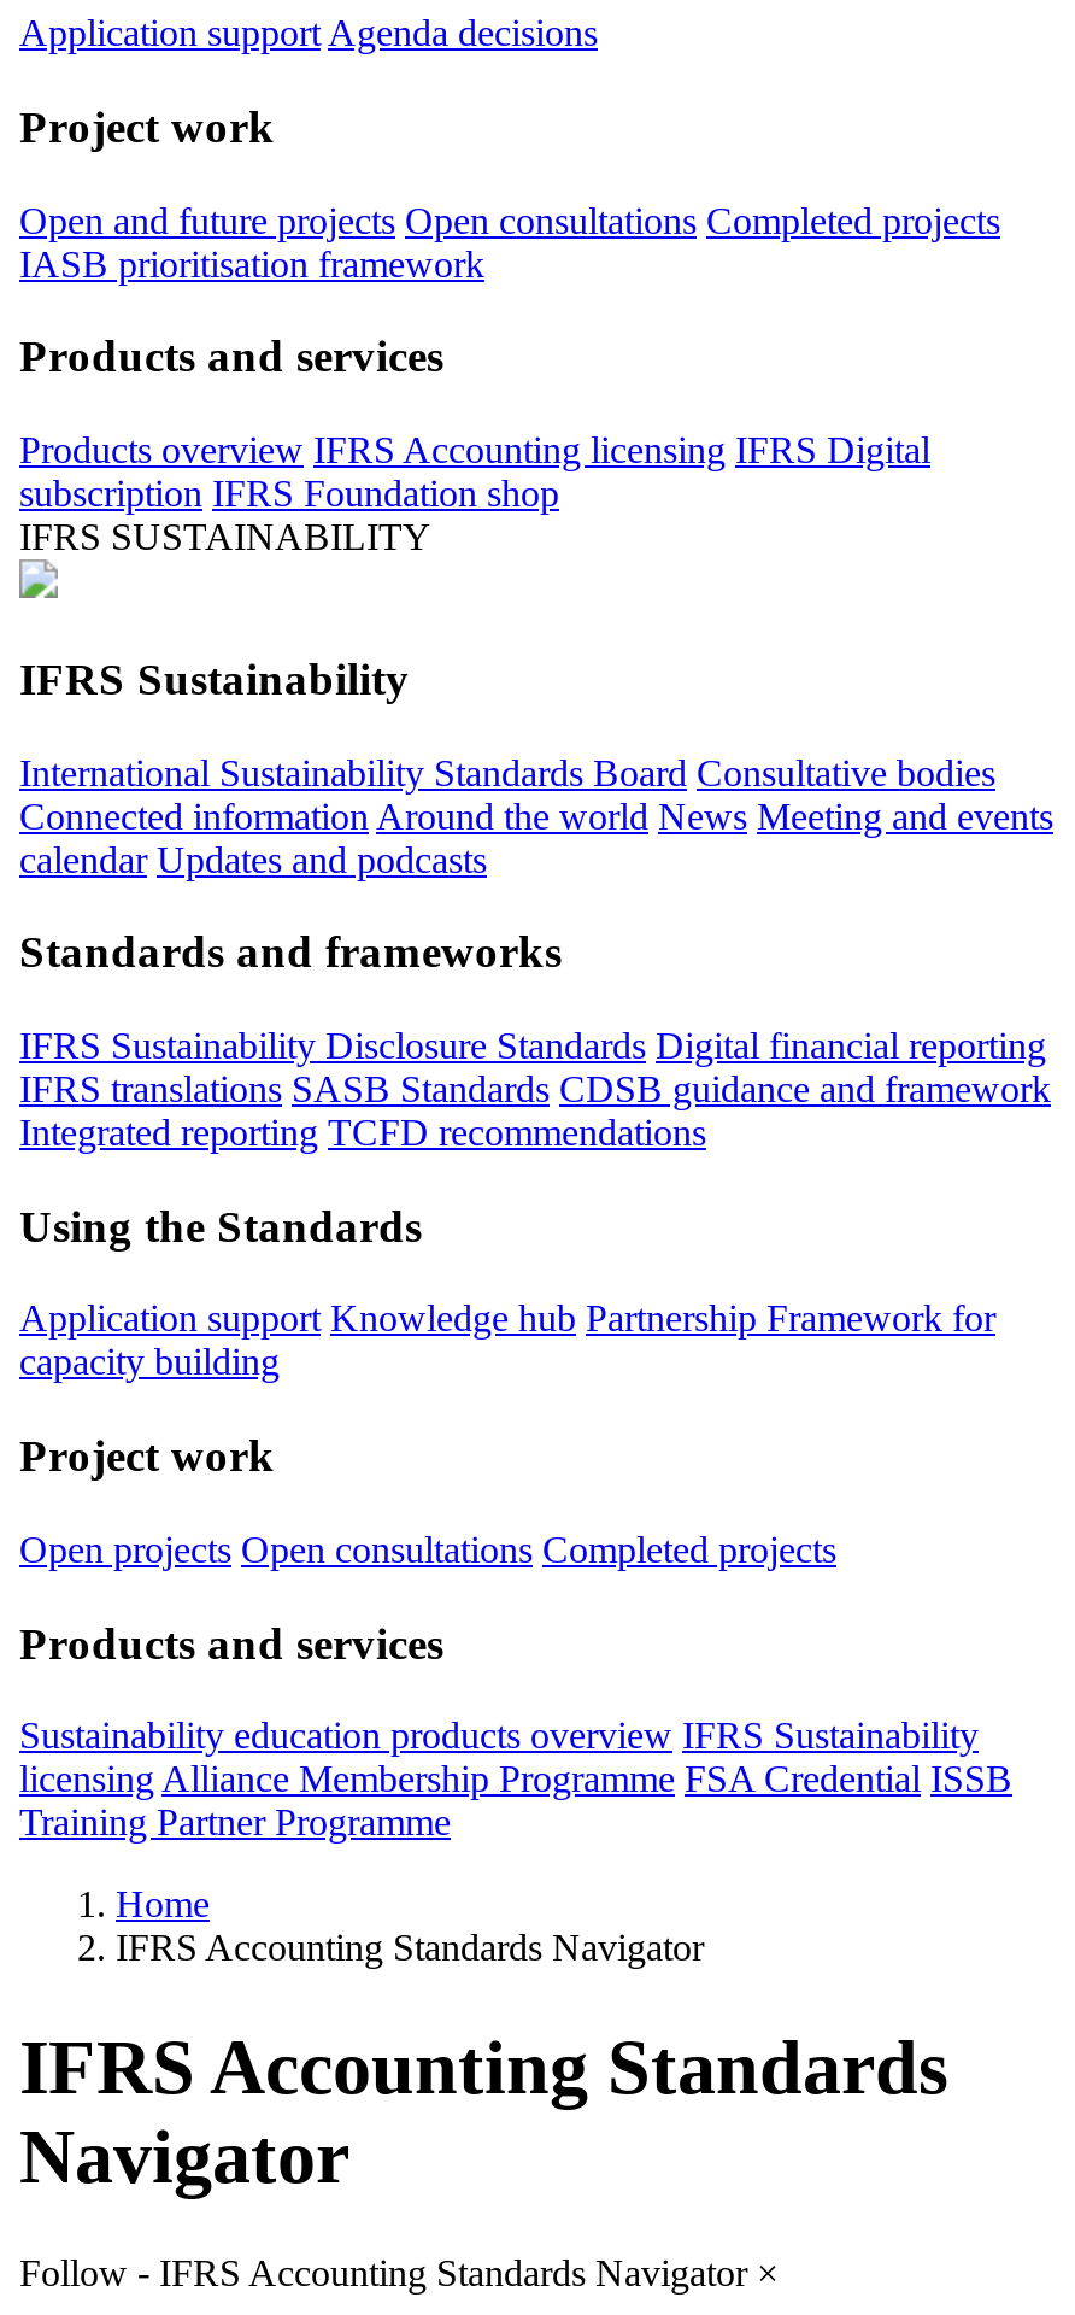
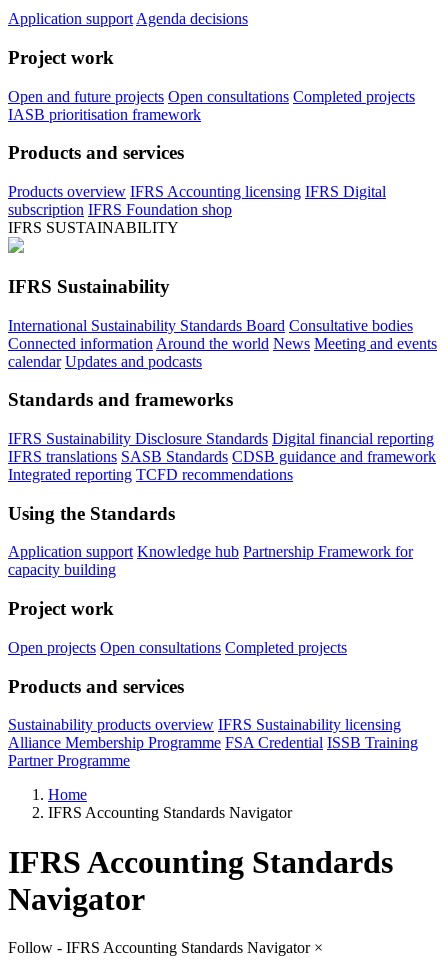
[19,1715,1012,1843] Sustainability education products overview IFRS Sustainability | licensing Alliance Membership Programme FSA Credential ISSB | Training Partner Programme -> [8,716,418,769] Sustainability products overview IFRS Sustainability licensing | Alliance Membership Programme FSA Credential ISSB Training | Partner Programme

